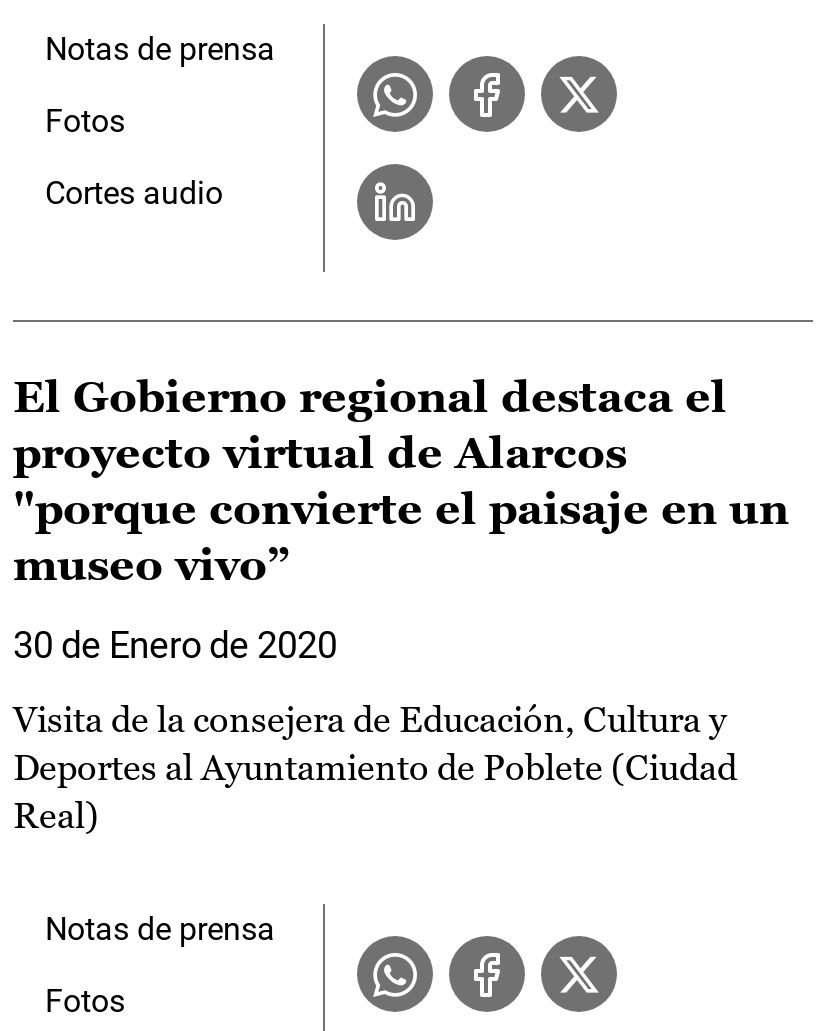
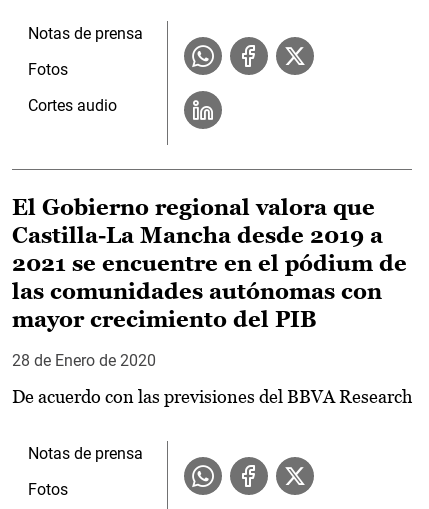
[13,372,789,590] El Gobierno regional destaca el | proyecto virtual de Alarcos | "porque convierte el paisaje en un | museo vivo” -> [12,195,407,332] El Gobierno regional valora que | Castilla-La Mancha desde 2019 a | 2021 se encuentre en el pódium de | las comunidades autónomas con | mayor crecimiento del PIB
[13,624,337,666] 30 de Enero de 2020 -> [12,351,156,370] 28 de Enero de 2020
[13,698,737,836] Visita de la consejera de Educación, Cultura y | Deportes al Ayuntamiento de Poblete (Ciudad | Real) -> [12,386,412,407] De acuerdo con las previsiones del BBVA Research

